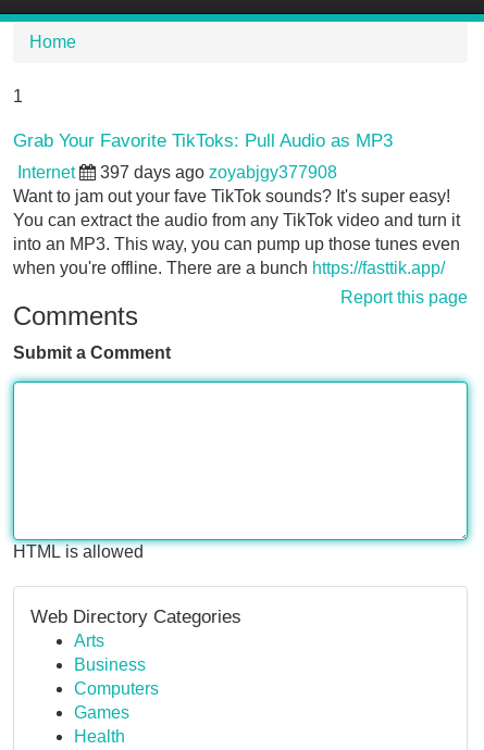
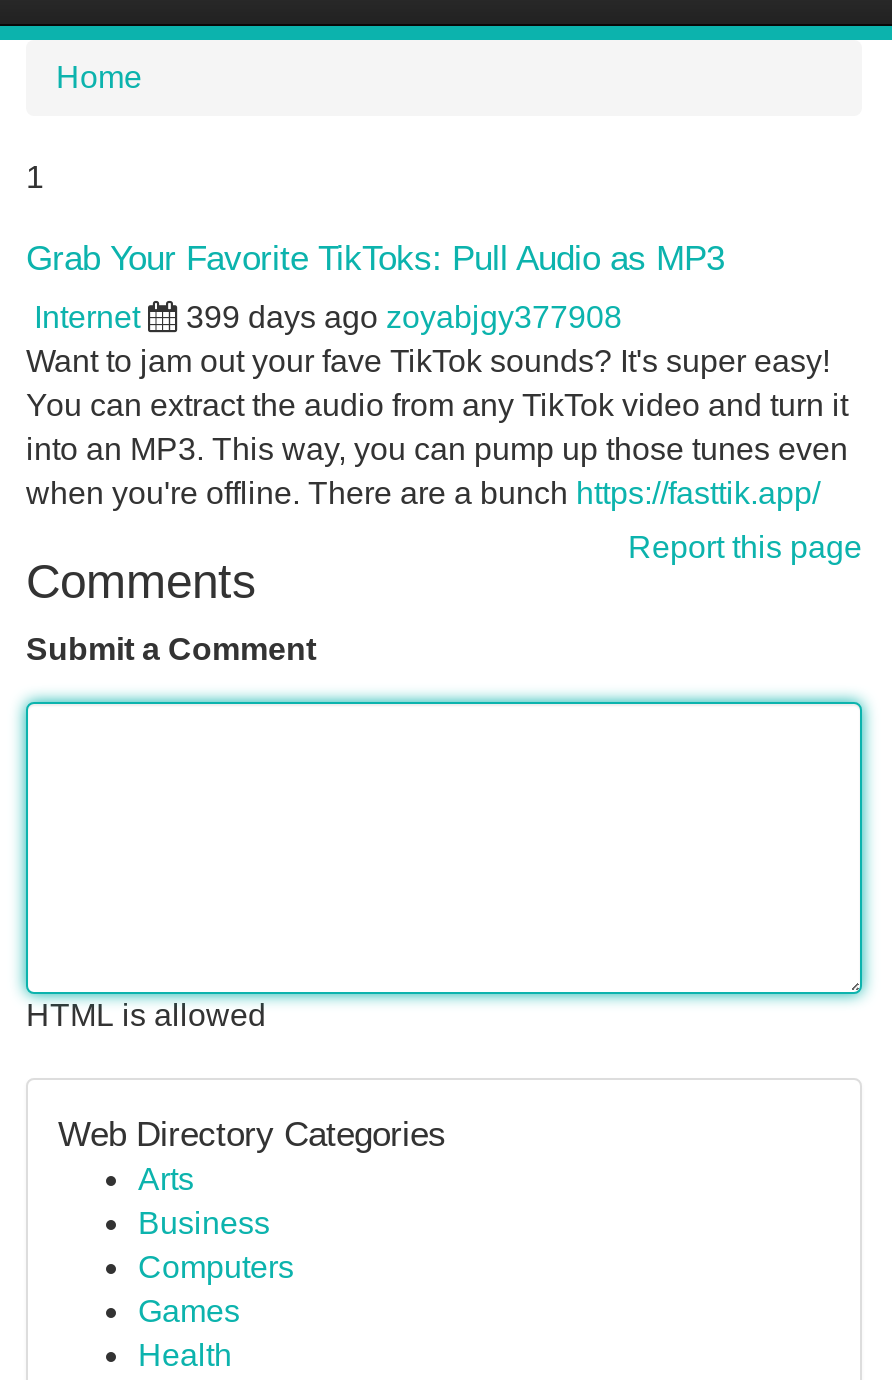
[100,163,337,182] 397 days ago zoyabjgy377908 -> [186,300,622,334] 399 days ago zoyabjgy377908

